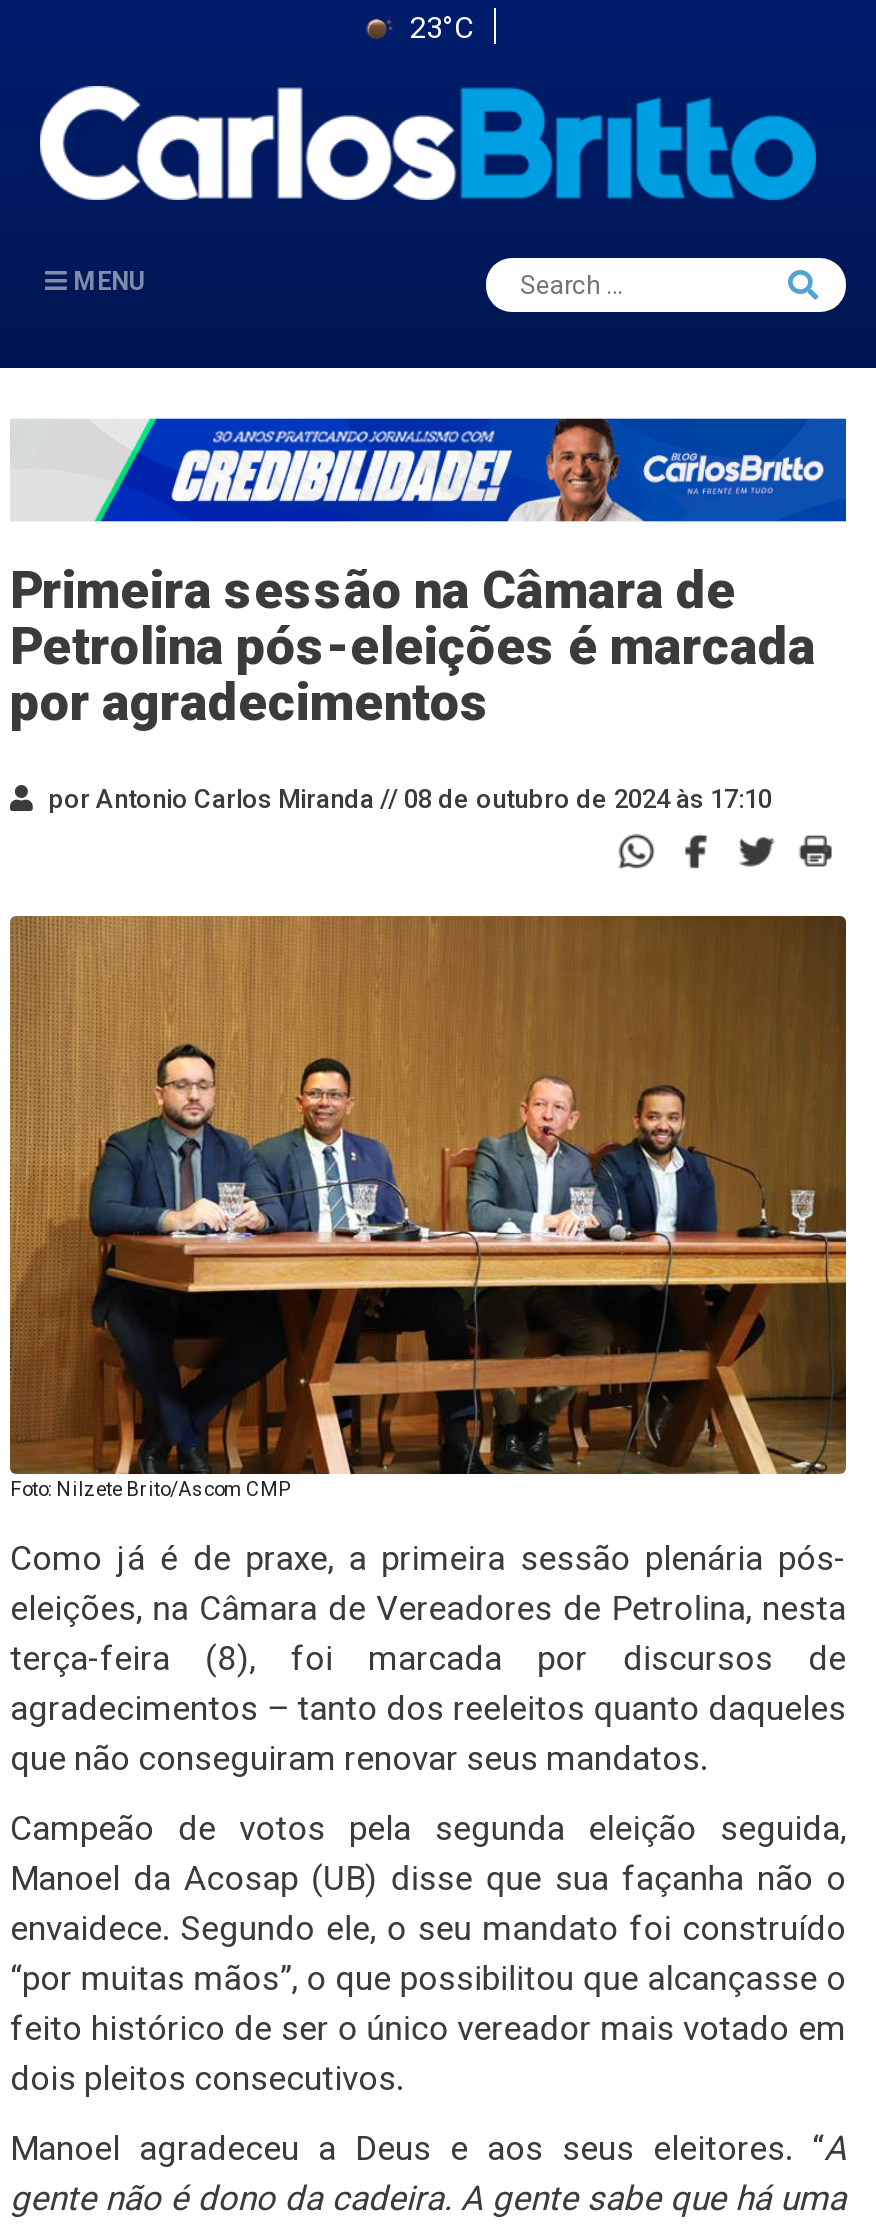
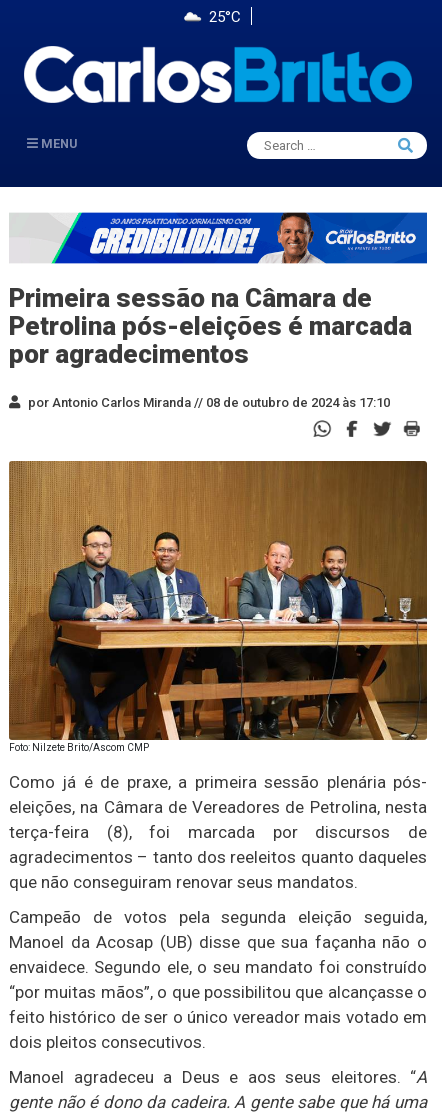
[410,10,474,46] 23°C -> [209,8,241,26] 25°C

